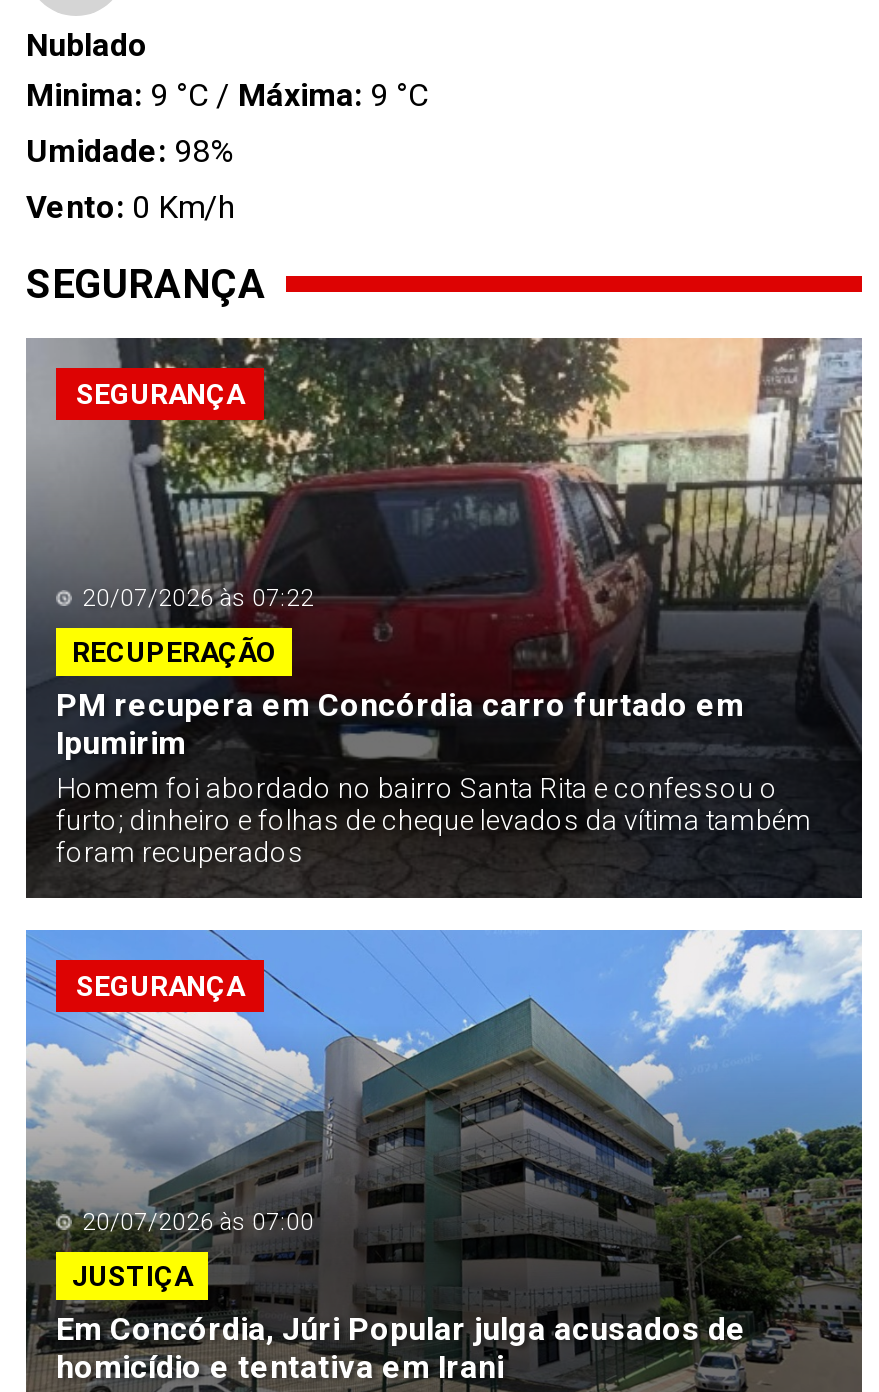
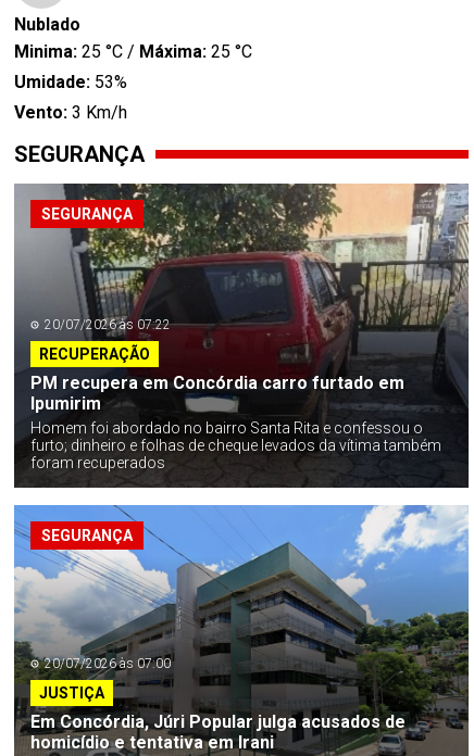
[26,75,428,113] Minima: 9 °C / Máxima: 9 °C -> [14,41,252,61] Minima: 25 °C / Máxima: 25 °C
[26,131,234,169] Umidade: 98% -> [14,71,127,92] Umidade: 53%
[26,187,234,225] Vento: 0 Km/h -> [14,102,127,122] Vento: 3 Km/h

